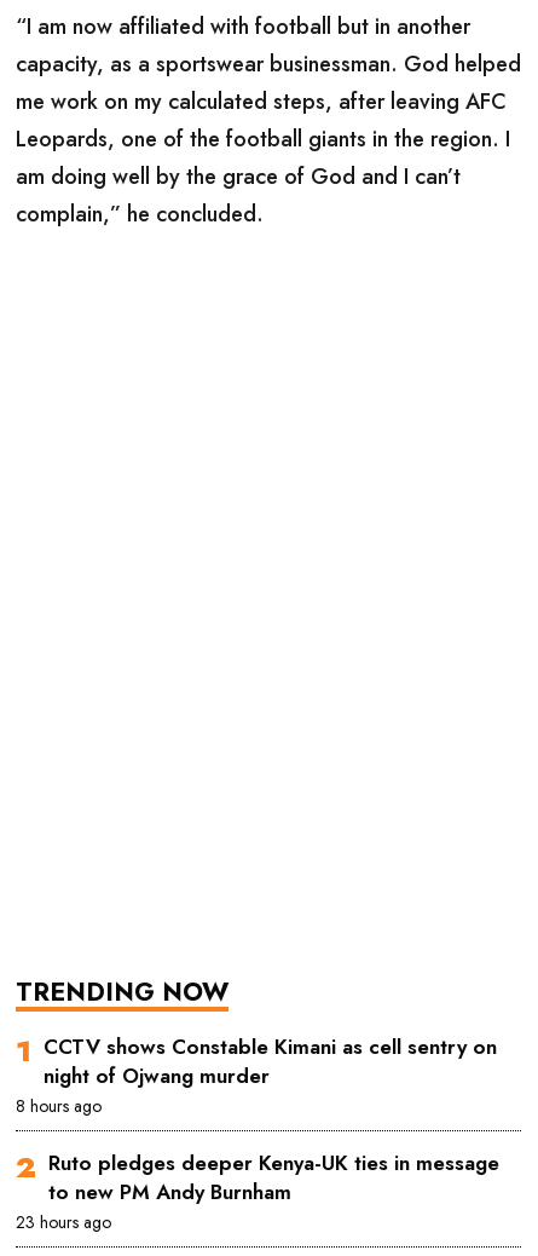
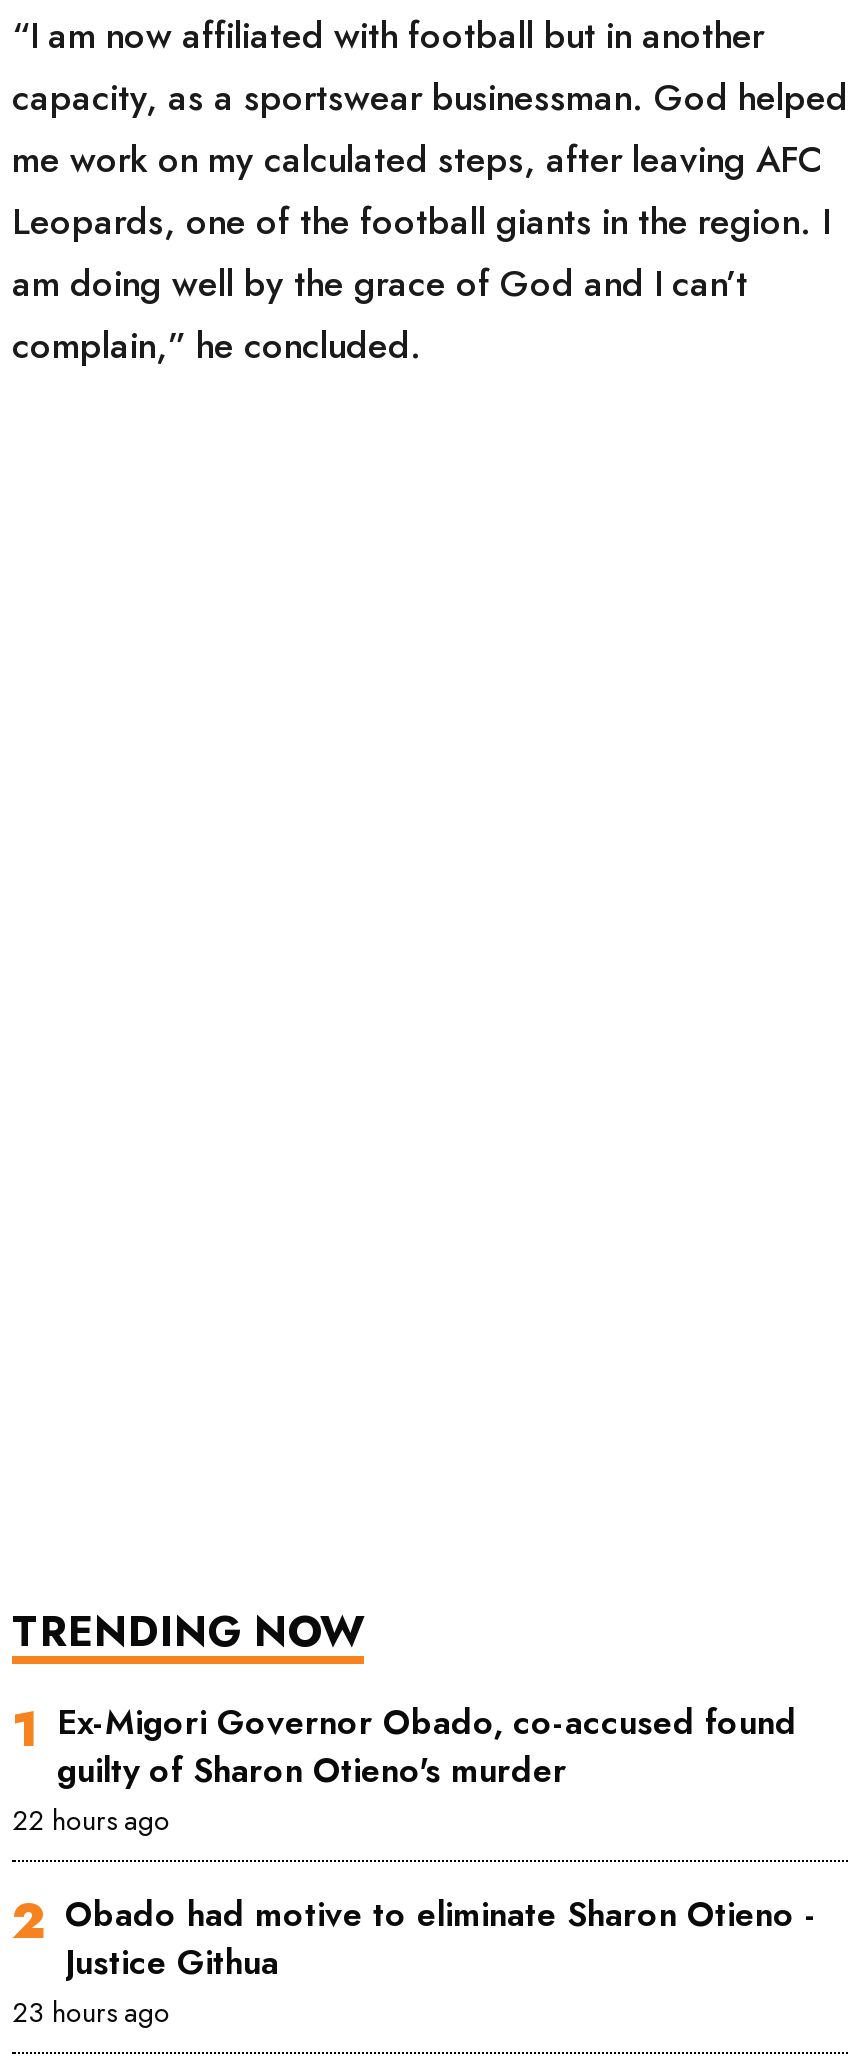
[16,1032,496,1118] CCTV shows Constable Kimani as cell sentry on | night of Ojwang murder | 8 hours ago -> [12,1698,797,1840] Ex-Migori Governor Obado, co-accused found | guilty of Sharon Otieno's murder | 22 hours ago
[48,1148,499,1206] Ruto pledges deeper Kenya-UK ties in message | to new PM Andy Burnham -> [65,1890,817,1986] Obado had motive to eliminate Sharon Otieno - | Justice Githua

